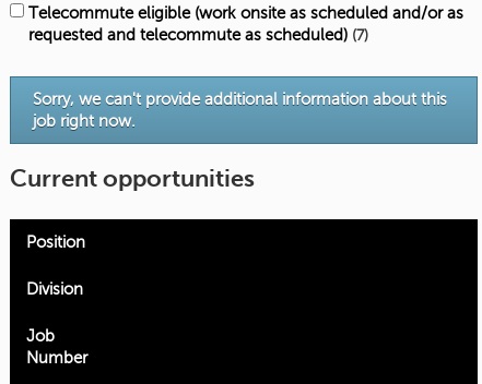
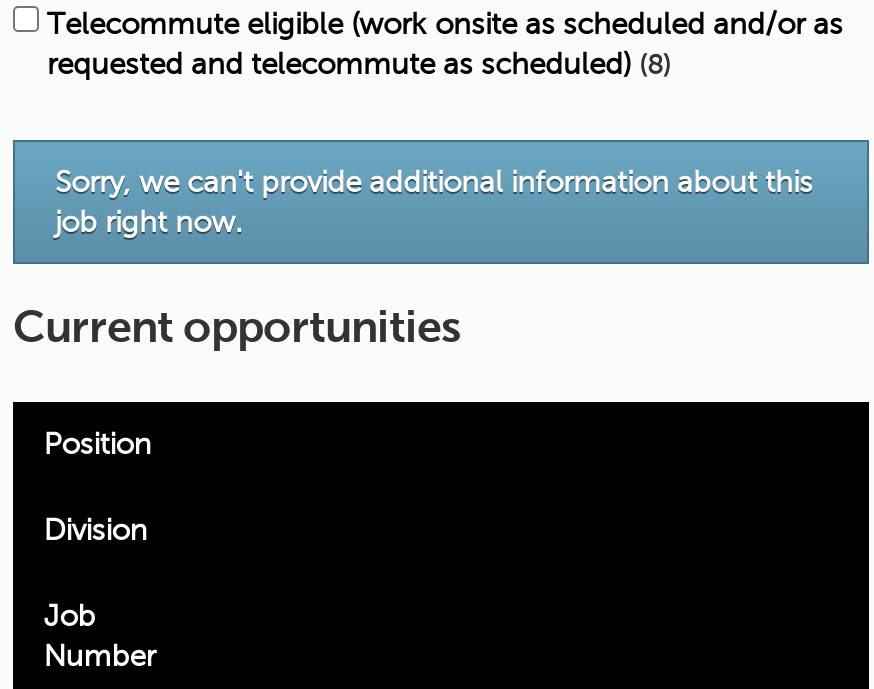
[28,26,364,44] requested and telecommute as scheduled) 7 -> [47,48,663,80] requested and telecommute as scheduled) 8

